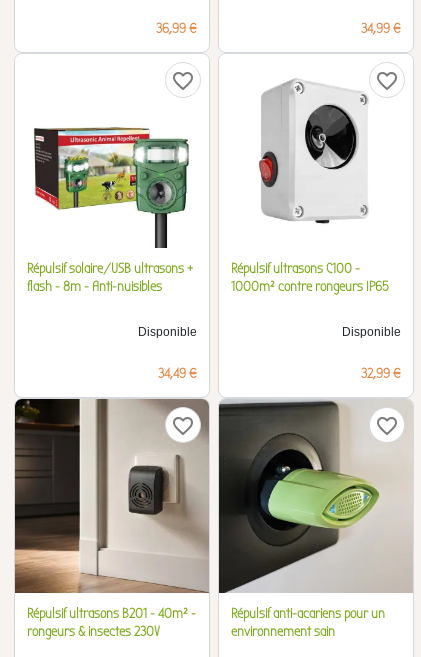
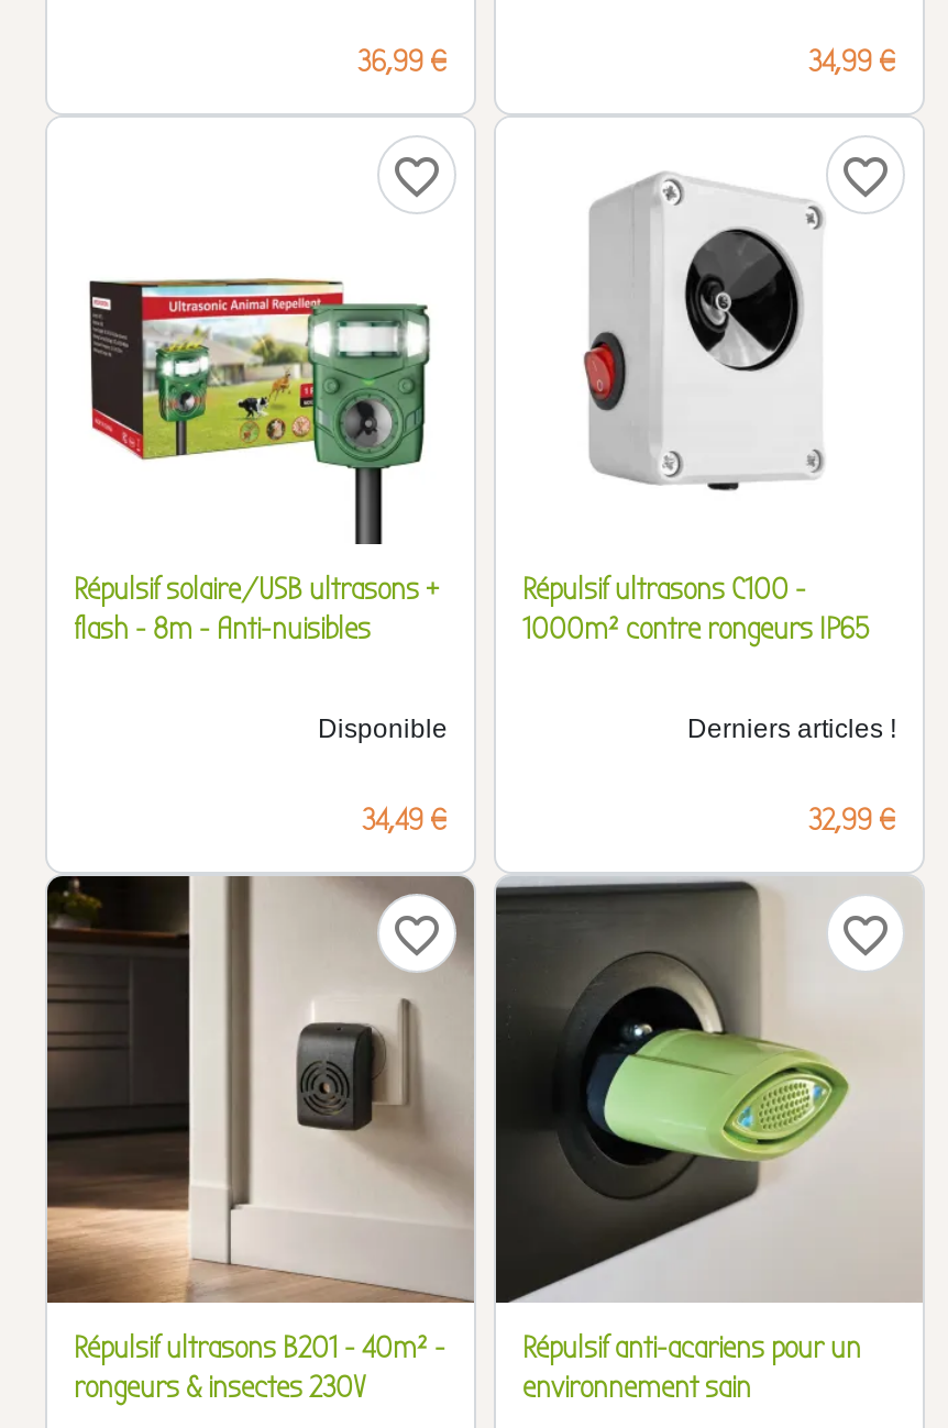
[342,325,401,339] Disponible -> [687,713,896,743] Derniers articles !

